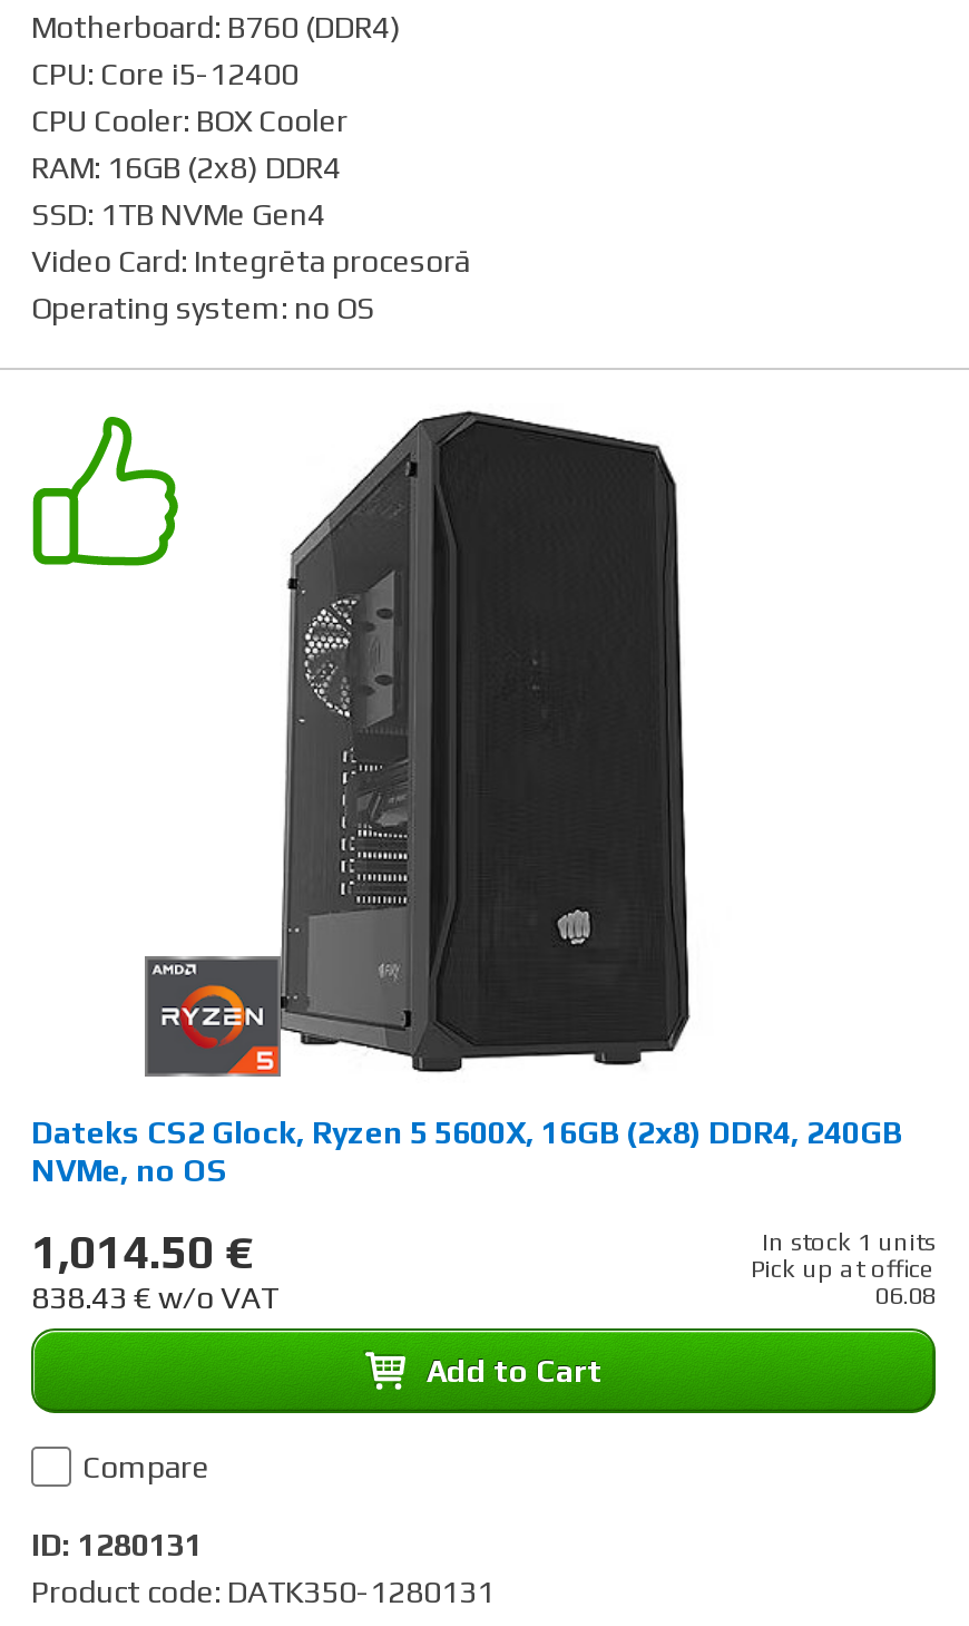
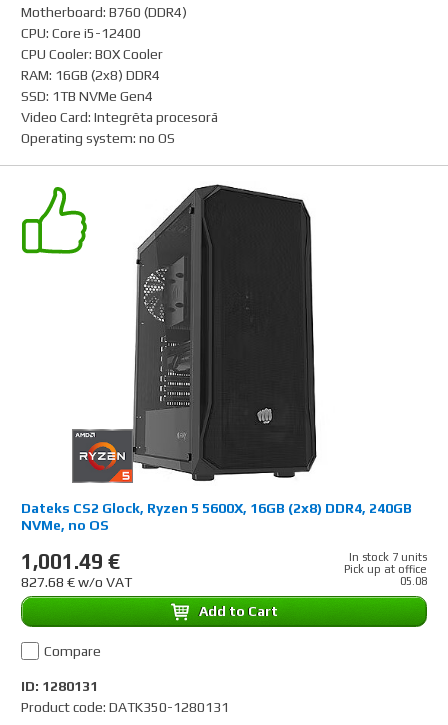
[31,1223,252,1279] 1,014.50 € -> [21,549,120,574] 1,001.49 €
[762,1227,936,1254] In stock 1 units -> [349,551,427,563] In stock 7 units
[31,1279,278,1314] 838.43 € w/o VAT -> [21,574,132,590] 827.68 € w/o VAT
[875,1281,936,1307] 06.08 -> [400,575,427,587] 05.08

